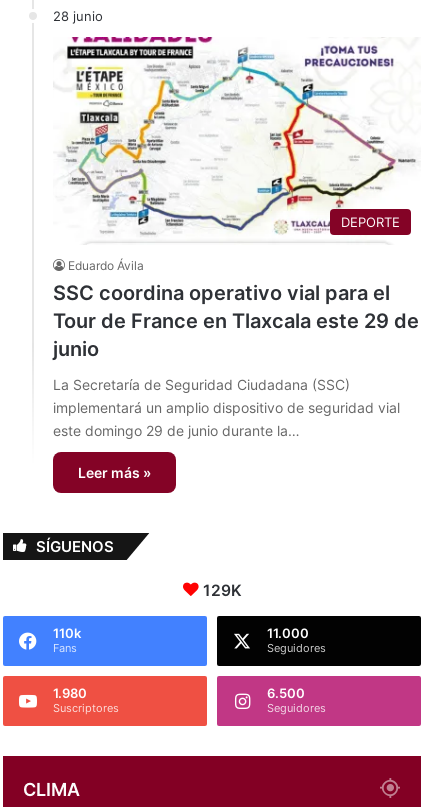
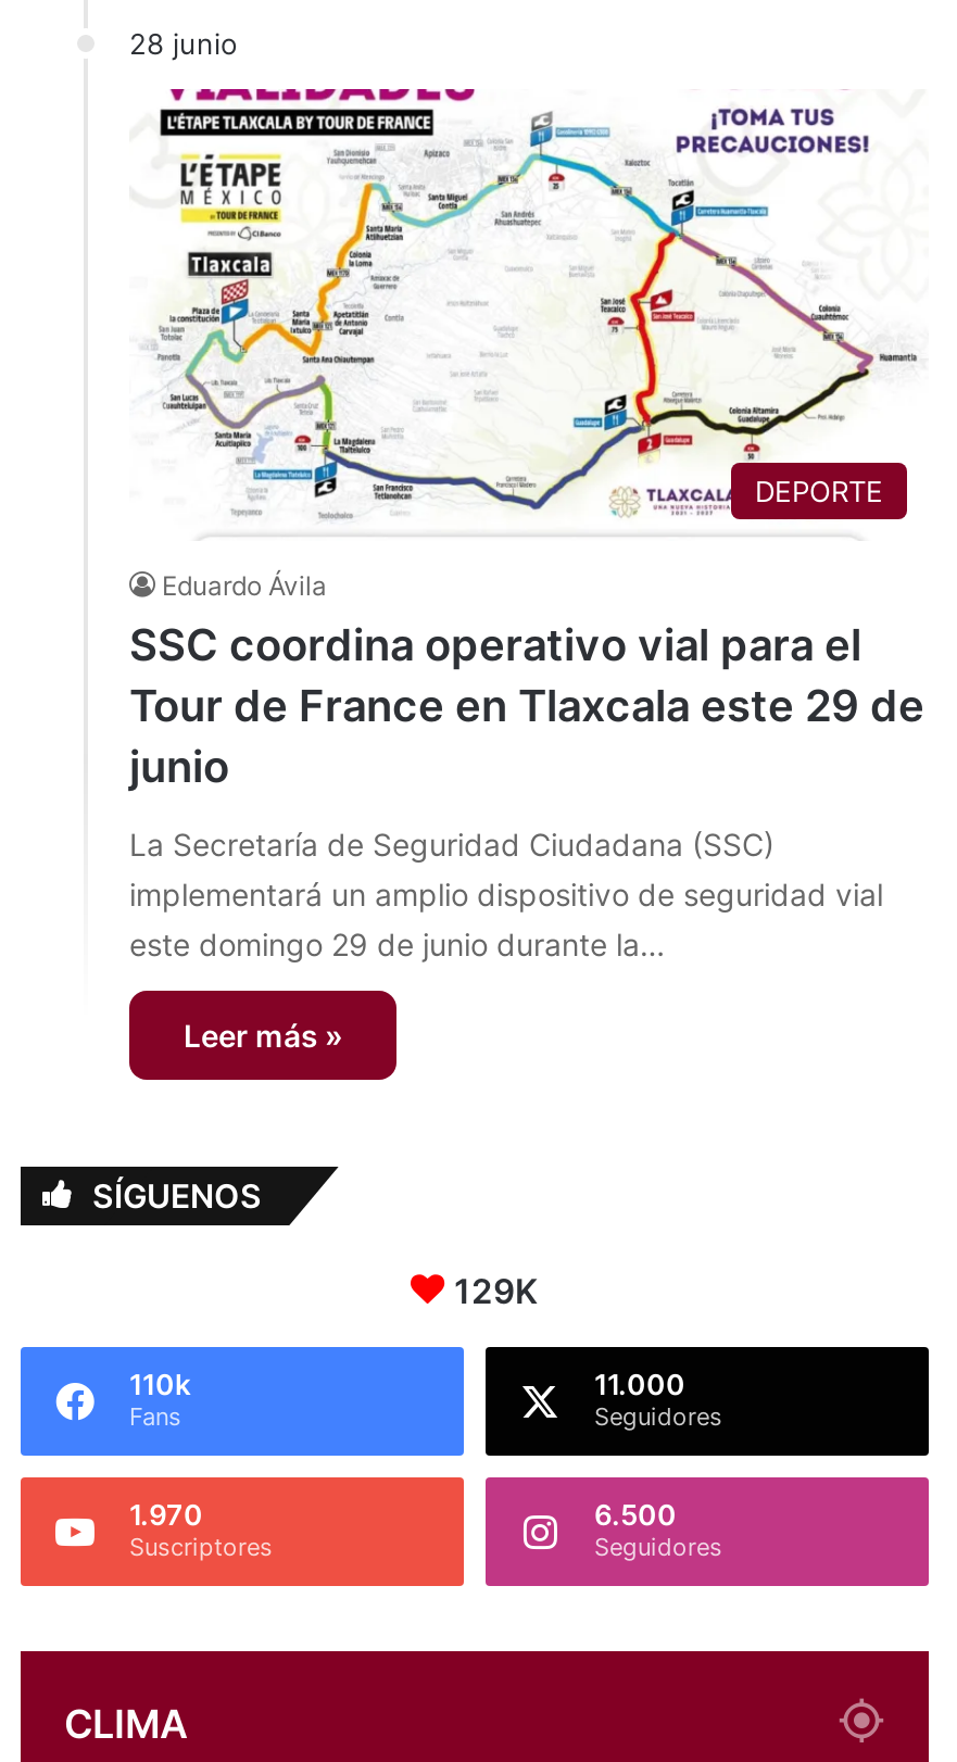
[53,685,87,701] 1.980 -> [129,1497,203,1532] 1.970

